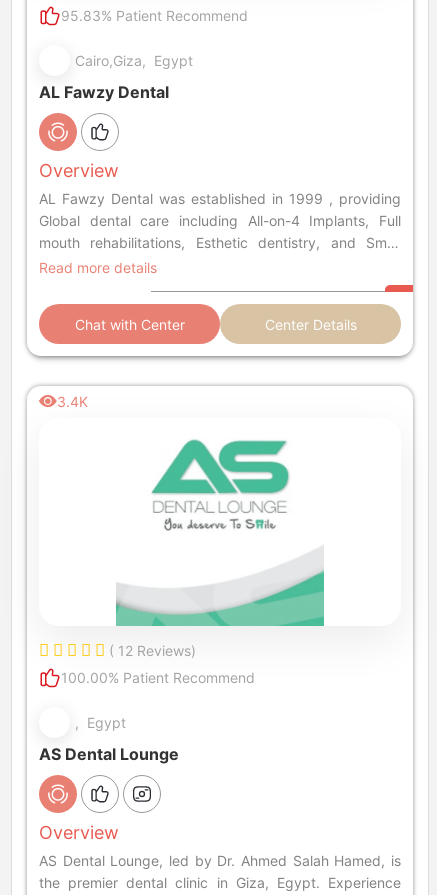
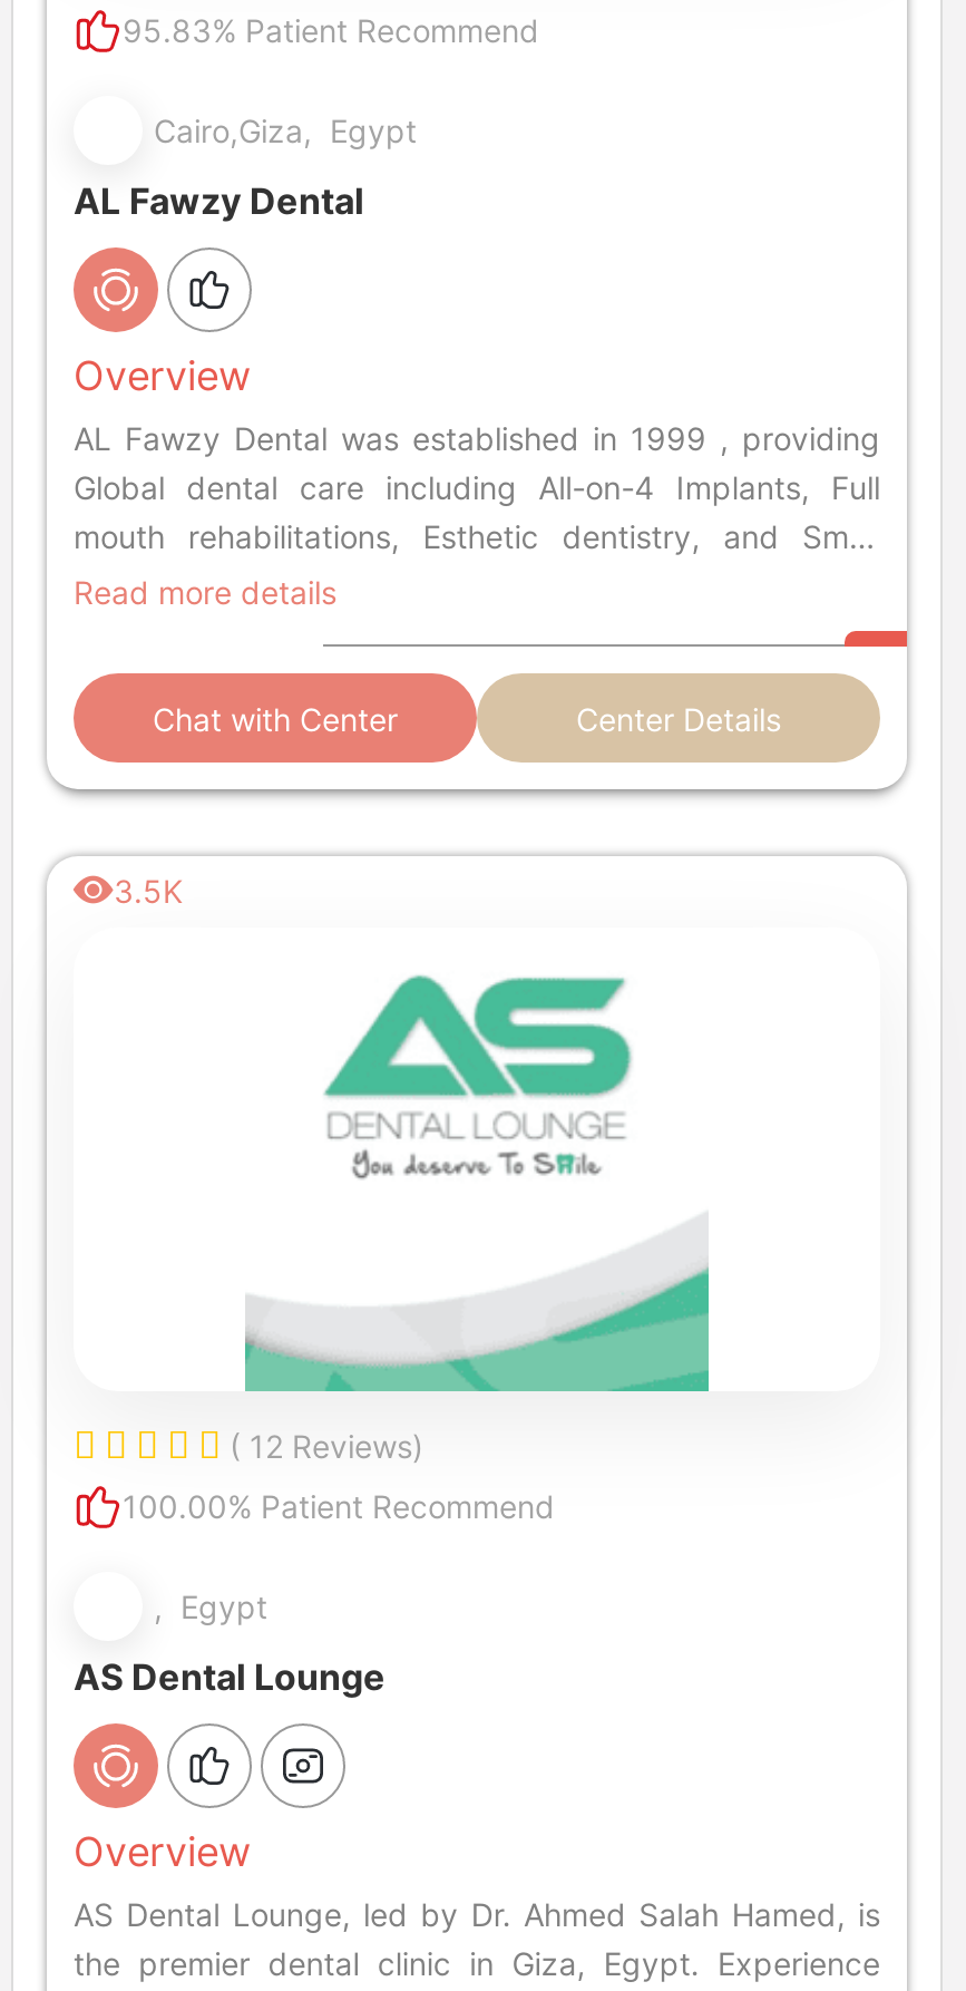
[57,393,88,410] 3.4K -> [114,872,183,910] 3.5K

